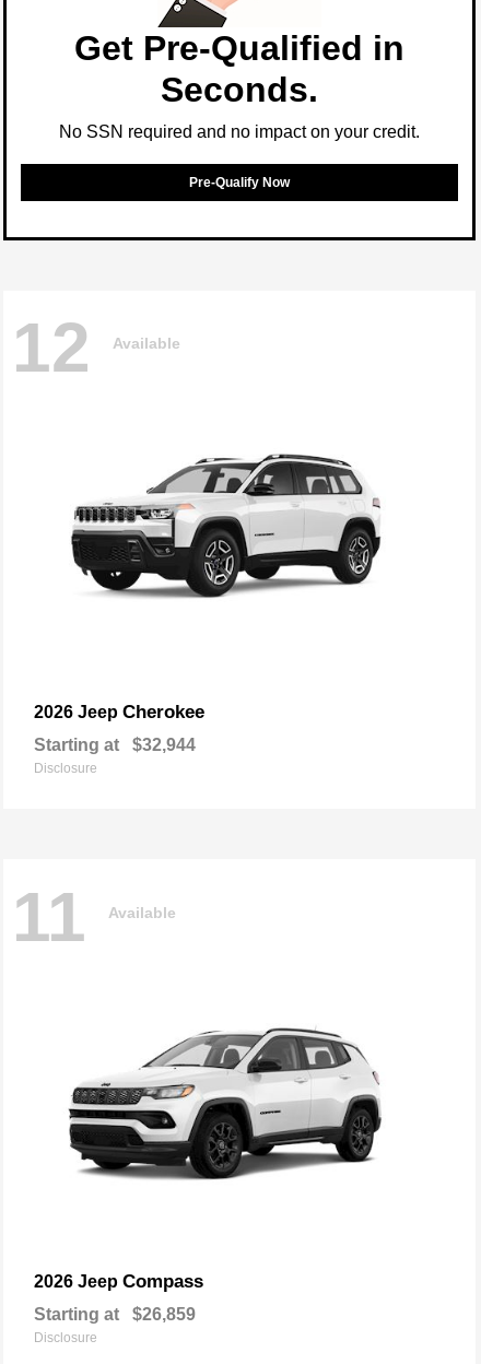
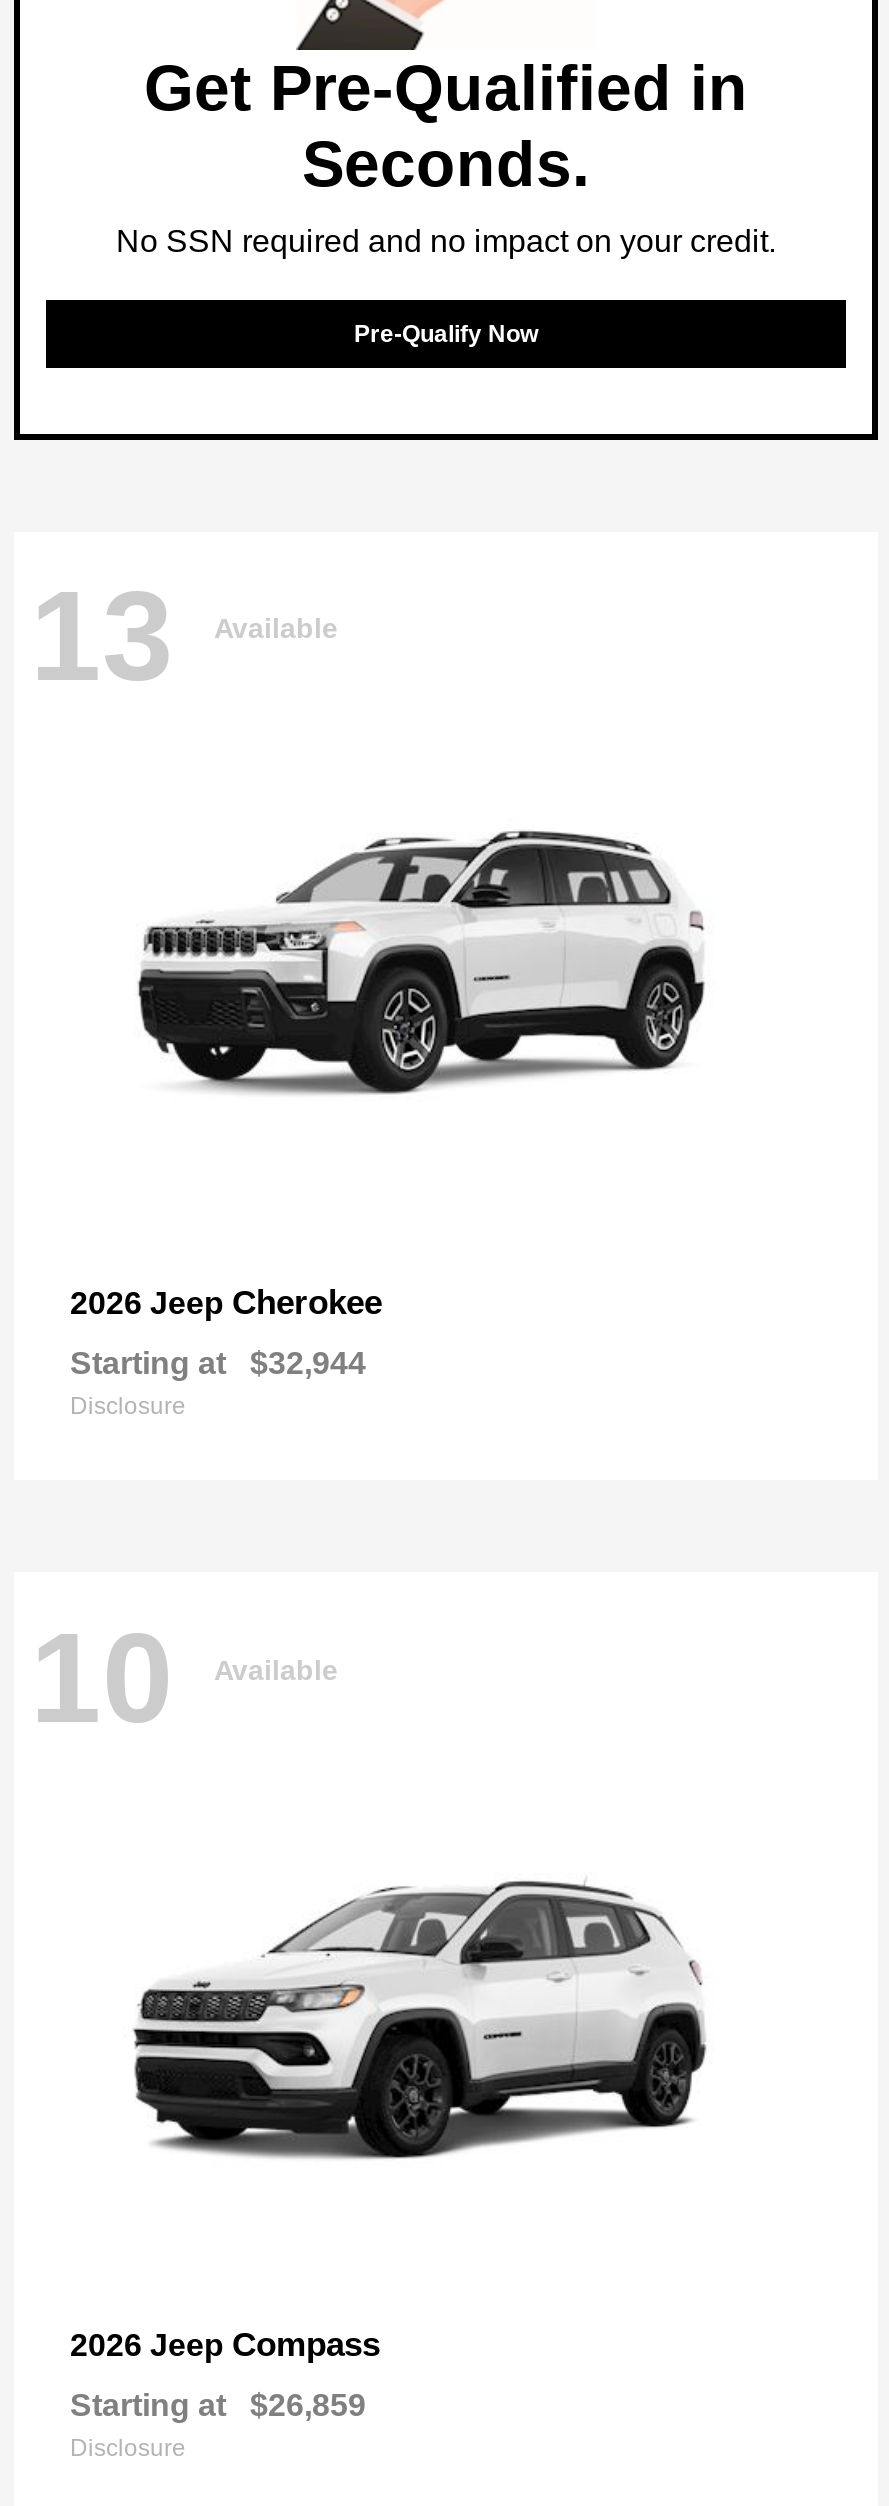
[12,308,180,387] 12 Available -> [30,564,338,708] 13 Available
[12,878,176,956] 11 Available -> [30,1606,338,1750] 10 Available

